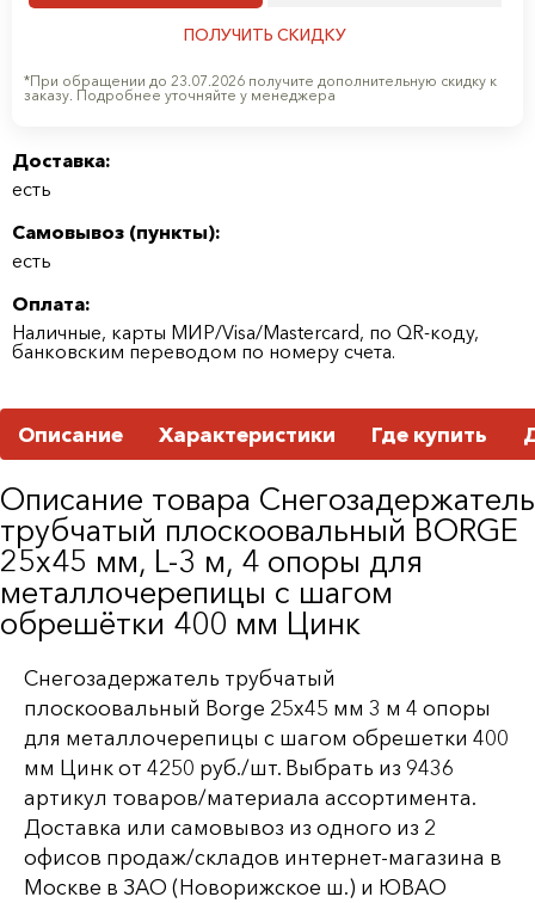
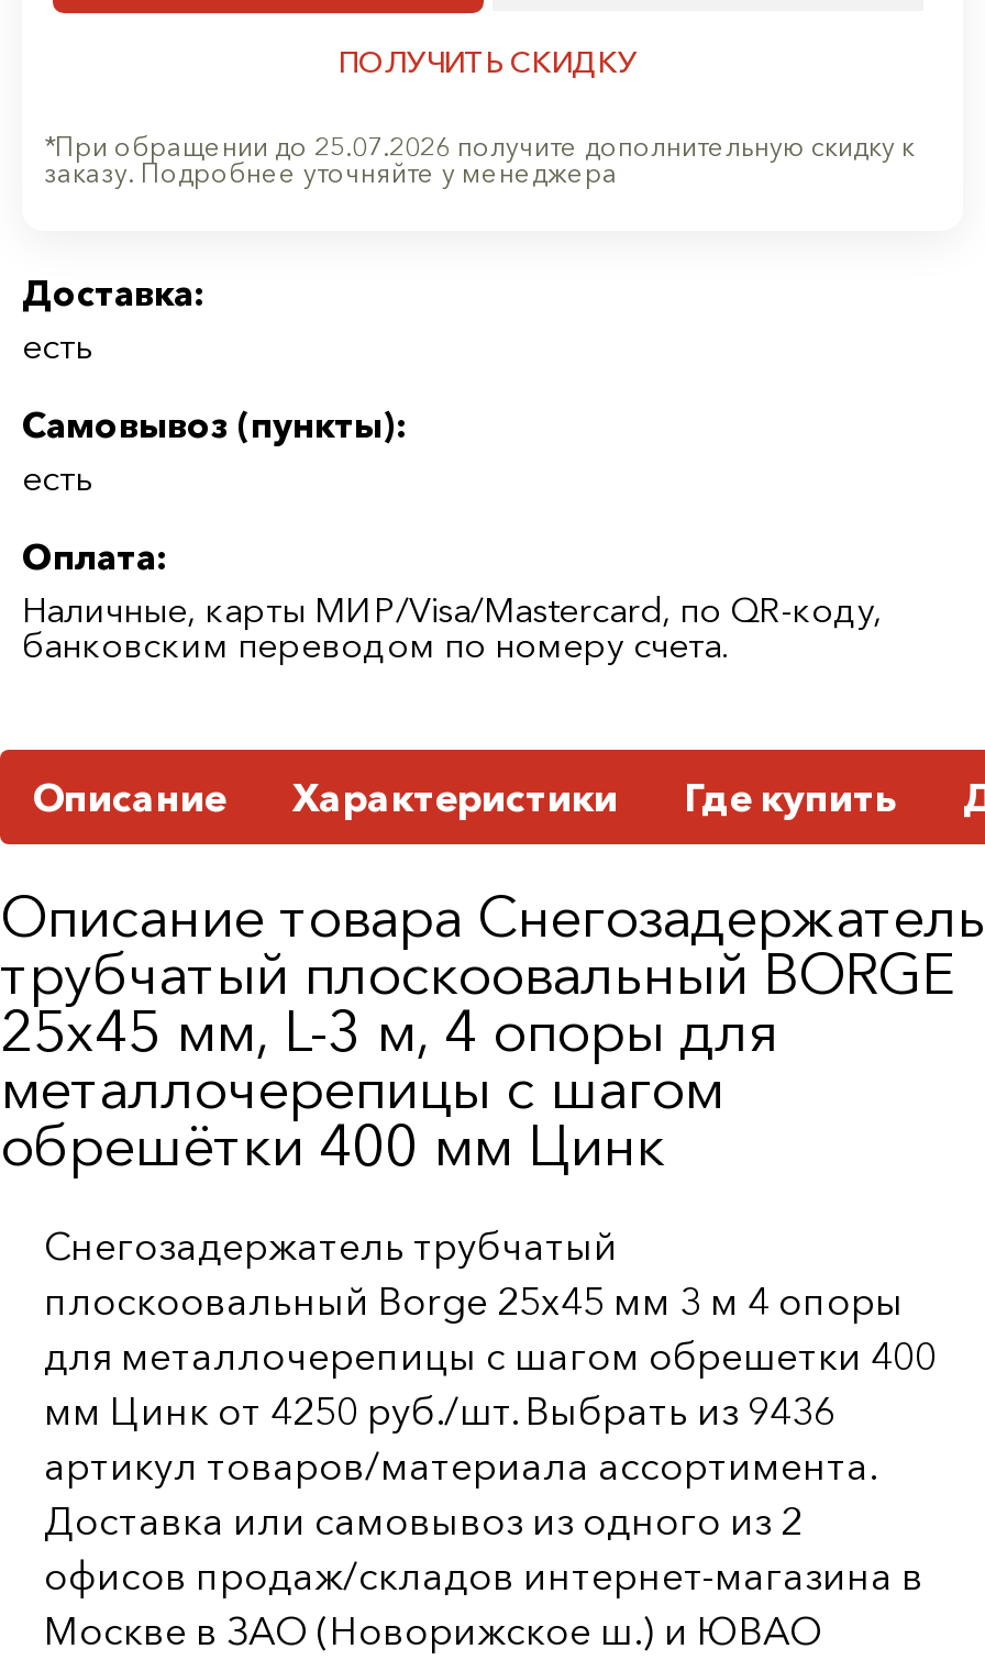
[24,71,497,89] *При обращении до 23.07.2026 получите дополнительную скидку к -> [44,129,915,162] *При обращении до 25.07.2026 получите дополнительную скидку к

